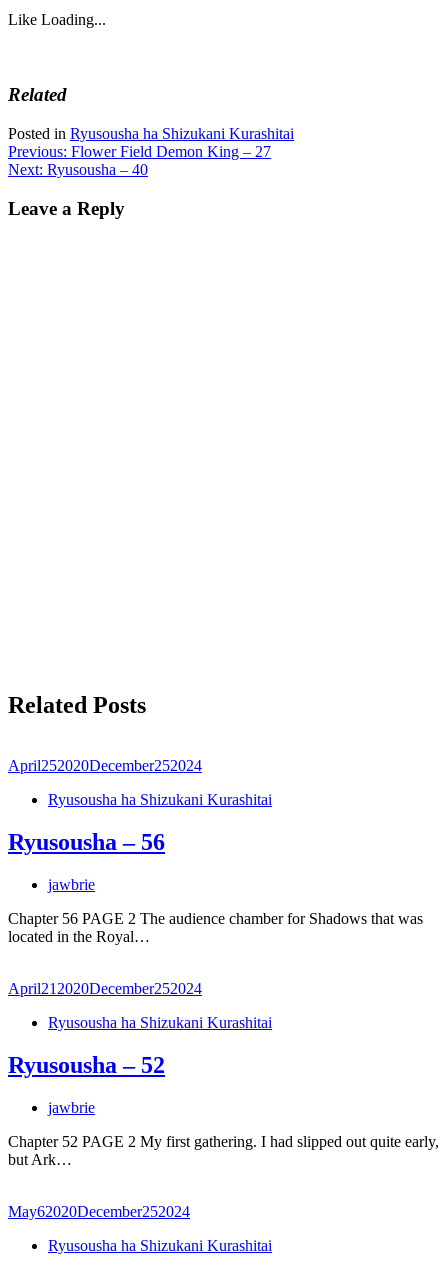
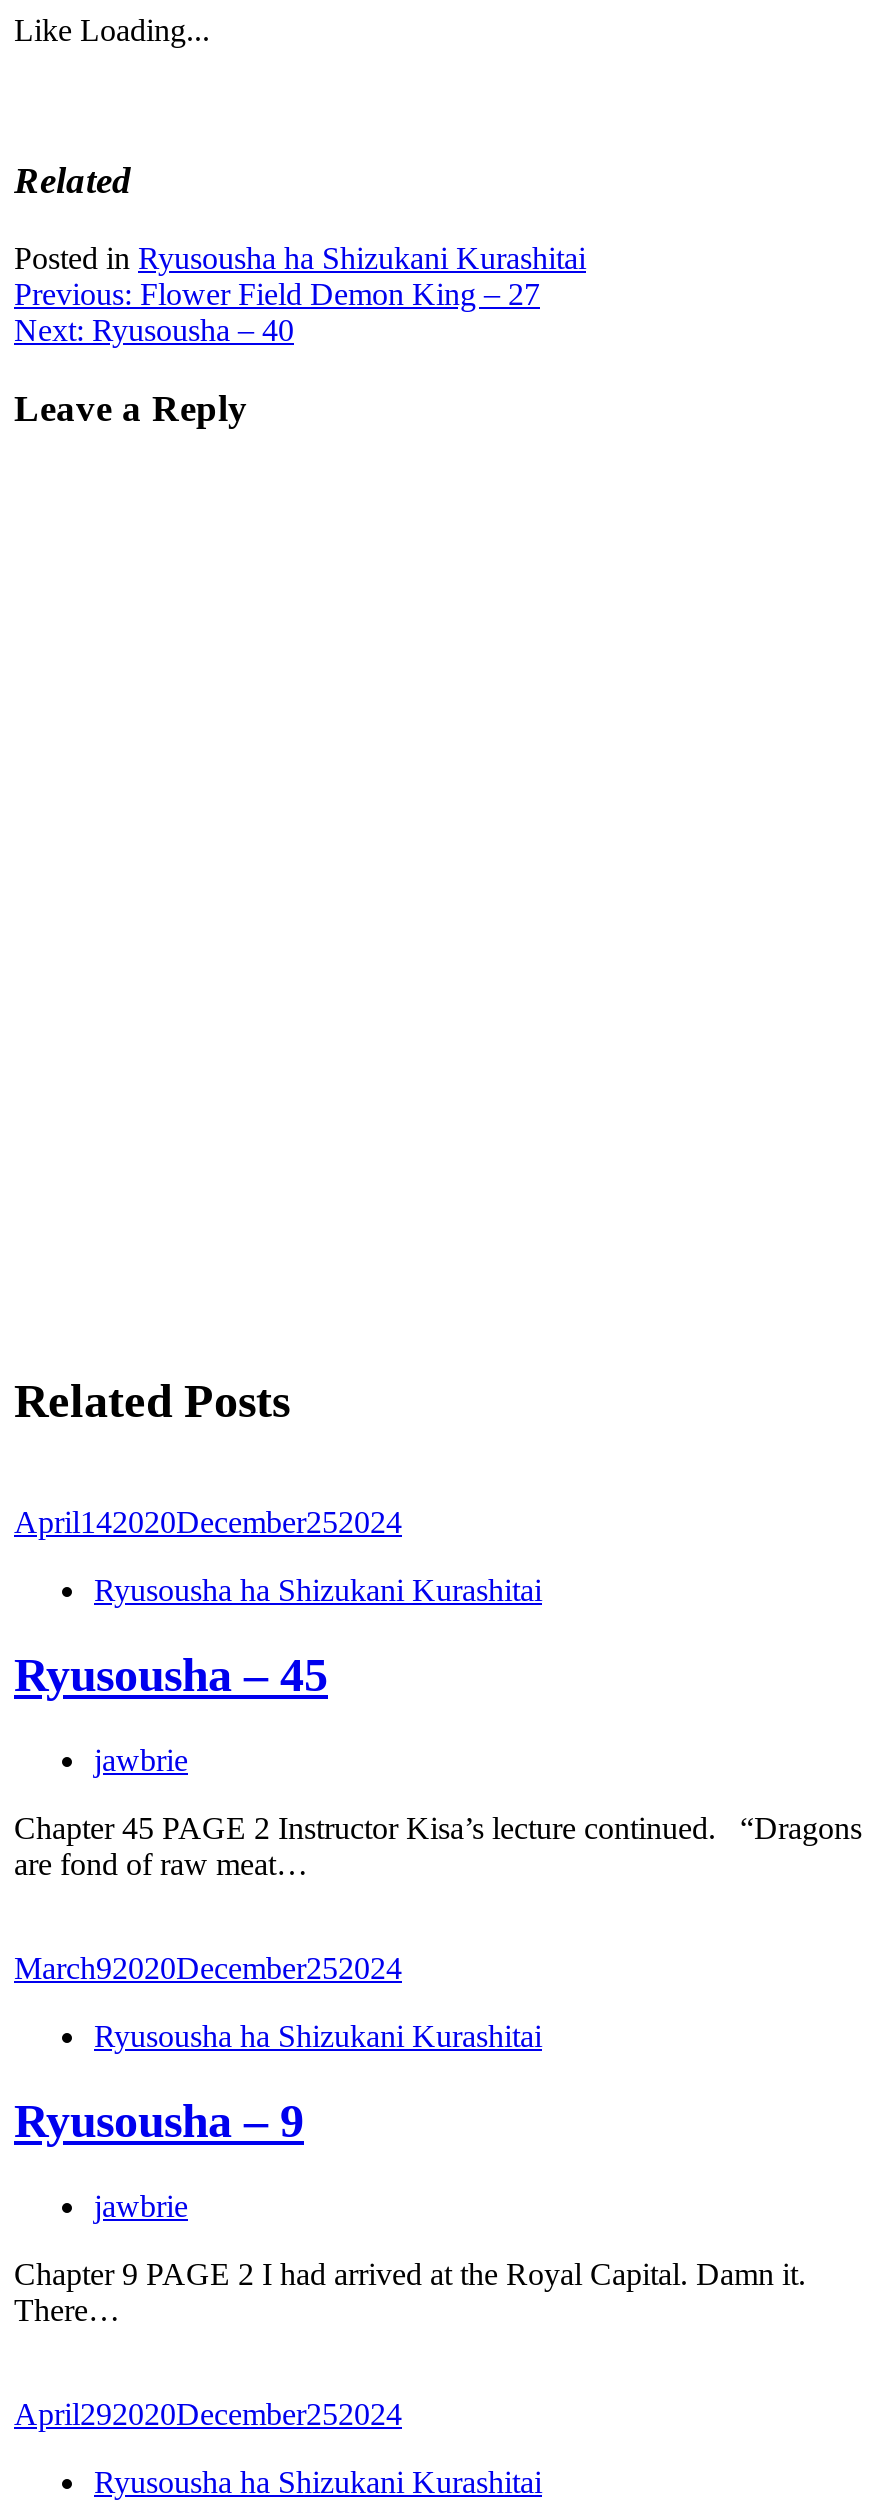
[8,757,202,774] April252020December252024 -> [14,1506,402,1540] April142020December252024
[8,829,165,855] Ryusousha – 56 -> [14,1650,328,1702] Ryusousha – 45
[8,910,423,945] Chapter 56 PAGE 2 The audience chamber for Shadows that was | located in the Royal… -> [14,1811,862,1881] Chapter 45 PAGE 2 Instructor Kisa’s lecture continued. “Dragons | are fond of raw meat…
[8,980,202,997] April212020December252024 -> [14,1951,402,1985] March92020December252024
[8,1052,165,1078] Ryusousha – 52 -> [14,2095,304,2147] Ryusousha – 9
[8,1133,439,1168] Chapter 52 PAGE 2 My first gathering. I had slipped out quite early, | but Ark… -> [14,2257,822,2327] Chapter 9 PAGE 2 I had arrived at the Royal Capital. Damn it. | There…
[8,1203,190,1220] May62020December252024 -> [14,2397,402,2431] April292020December252024

